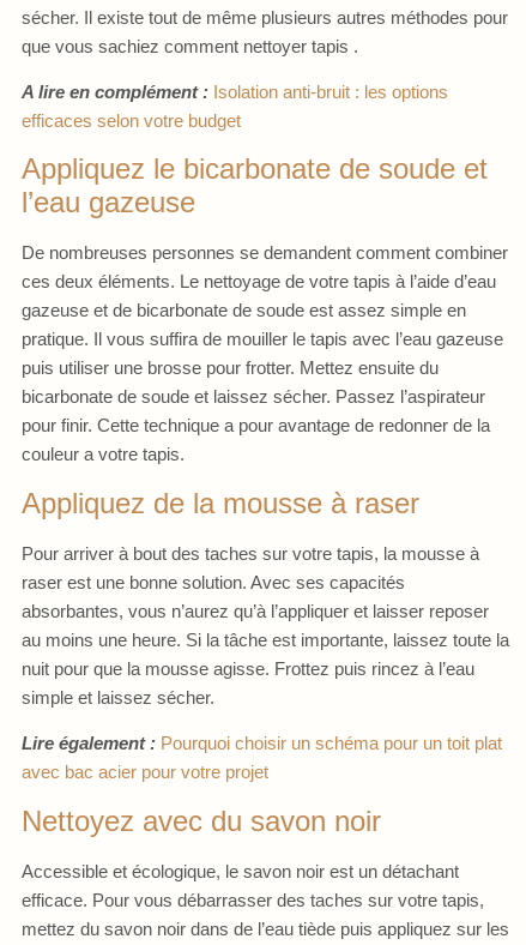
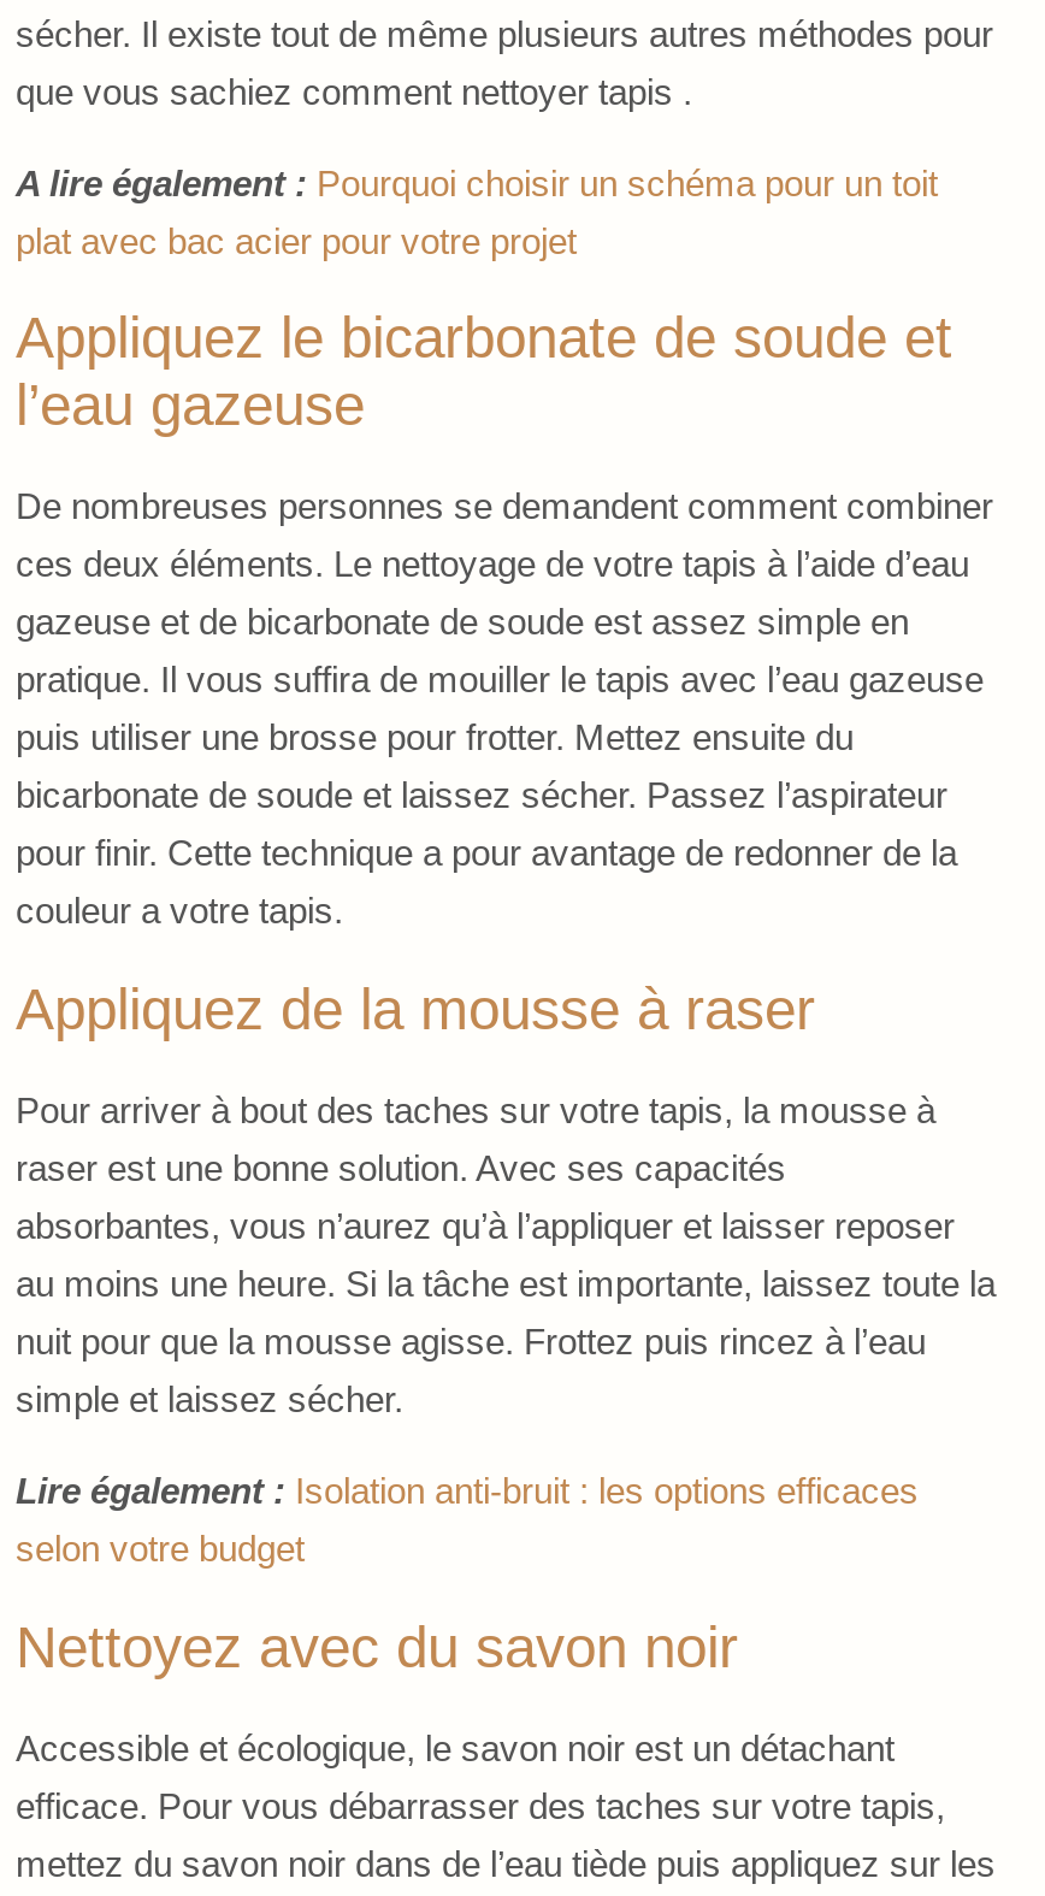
[22,82,448,131] A lire en complément : Isolation anti-bruit : les options | efficaces selon votre budget -> [16,163,938,261] A lire également : Pourquoi choisir un schéma pour un toit | plat avec bac acier pour votre projet
[22,733,502,782] Lire également : Pourquoi choisir un schéma pour un toit plat | avec bac acier pour votre projet -> [16,1470,919,1569] Lire également : Isolation anti-bruit : les options efficaces | selon votre budget

